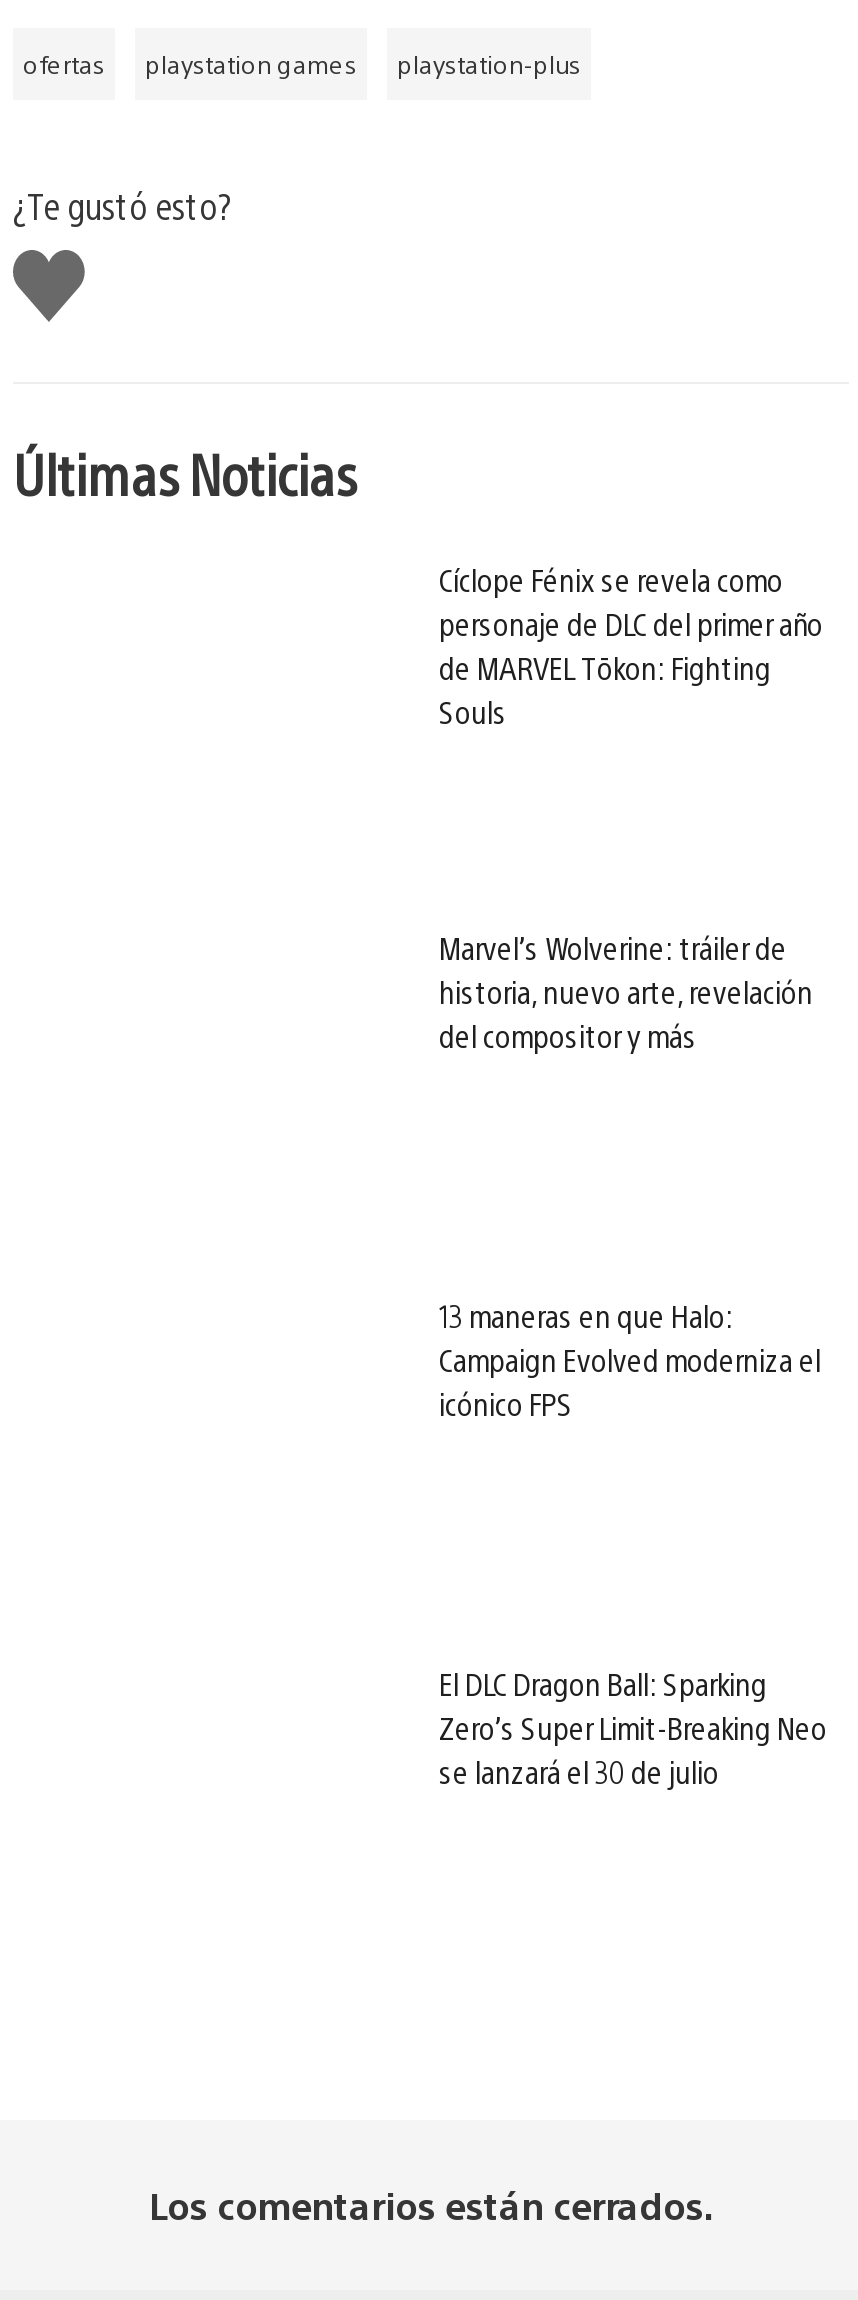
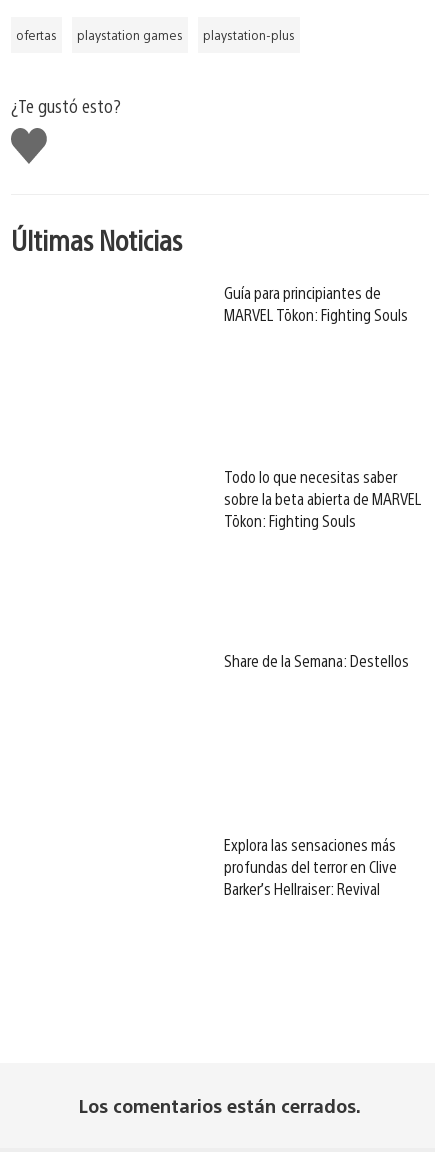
[439,558,823,732] Cíclope Fénix se revela como | personaje de DLC del primer año | de MARVEL Tōkon: Fighting | Souls -> [224,282,408,325] Guía para principiantes de | MARVEL Tōkon: Fighting Souls
[439,926,813,1056] Marvel’s Wolverine: tráiler de | historia, nuevo arte, revelación | del compositor y más -> [224,466,421,531] Todo lo que necesitas saber | sobre la beta abierta de MARVEL | Tōkon: Fighting Souls
[439,1294,821,1424] 13 maneras en que Halo: | Campaign Evolved moderniza el | icónico FPS -> [224,650,409,671] Share de la Semana: Destellos
[439,1662,827,1792] El DLC Dragon Ball: Sparking | Zero’s Super Limit-Breaking Neo | se lanzará el 30 de julio -> [224,834,397,899] Explora las sensaciones más | profundas del terror en Clive | Barker’s Hellraiser: Revival

